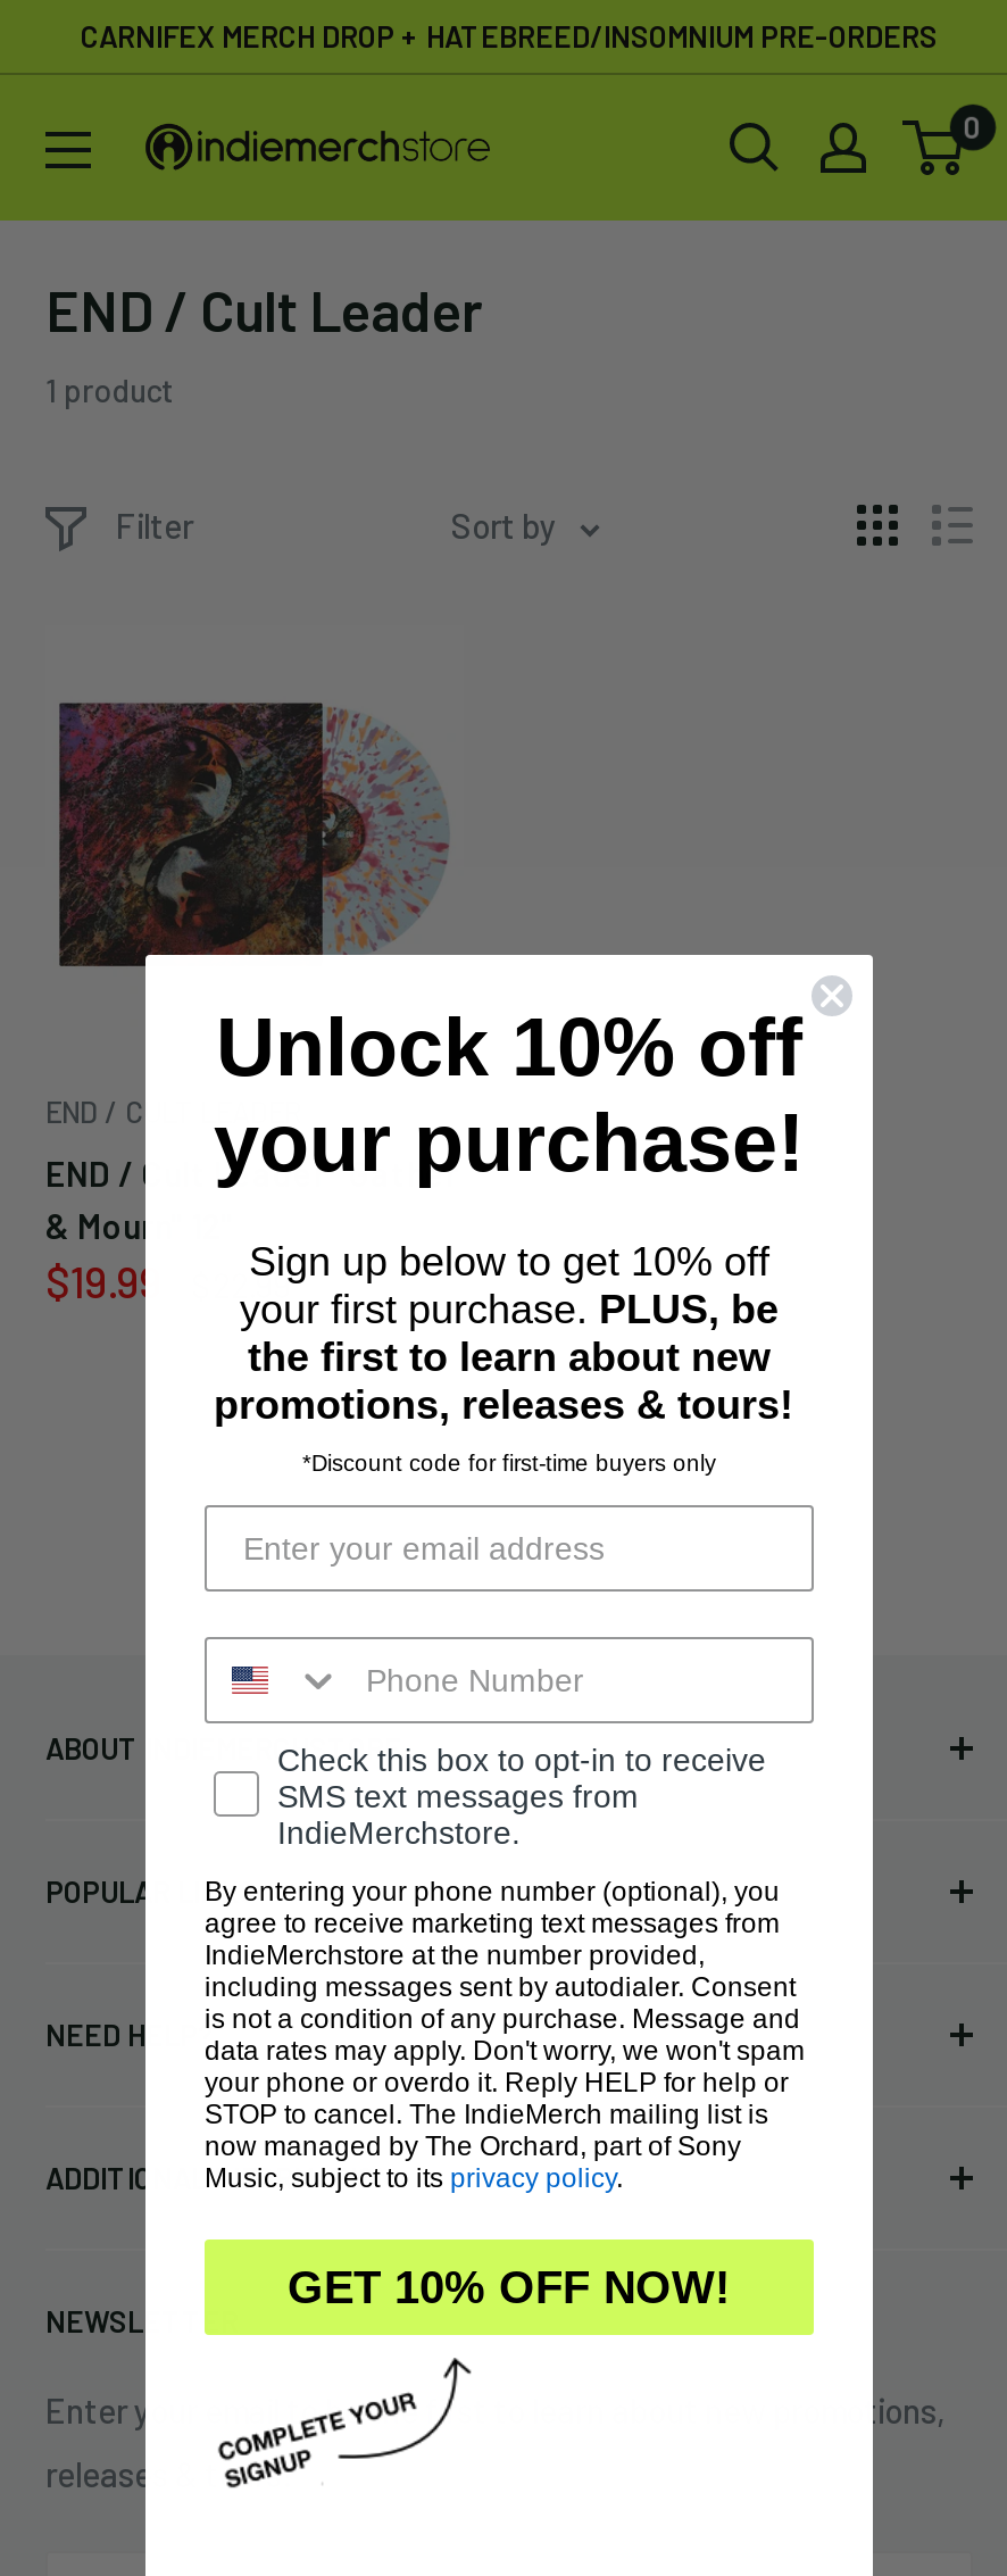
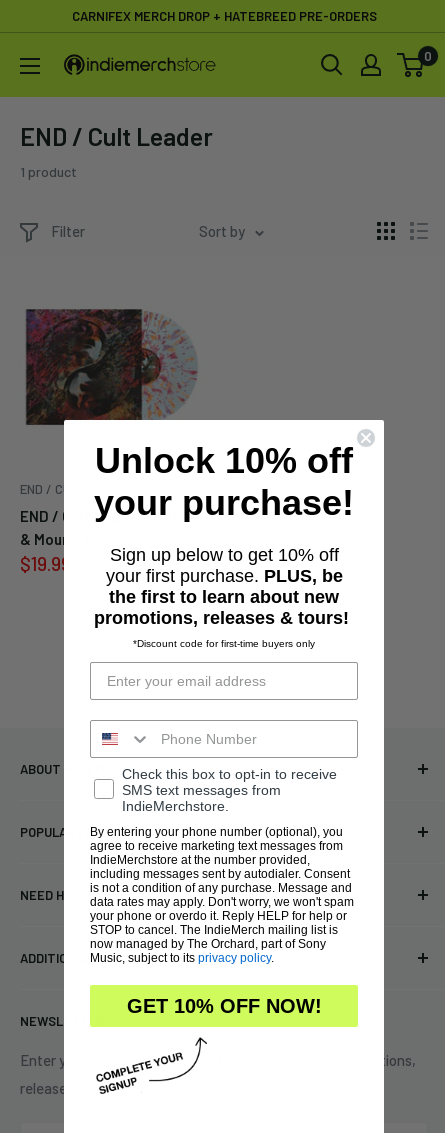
[81,18,938,55] CARNIFEX MERCH DROP + HATEBREED/INSOMNIUM PRE-ORDERS -> [71,8,376,24] CARNIFEX MERCH DROP + HATEBREED PRE-ORDERS

